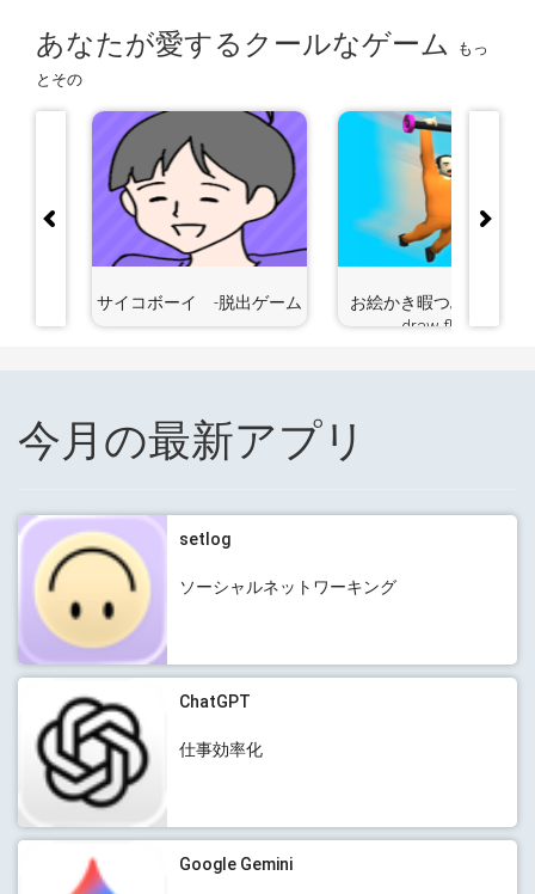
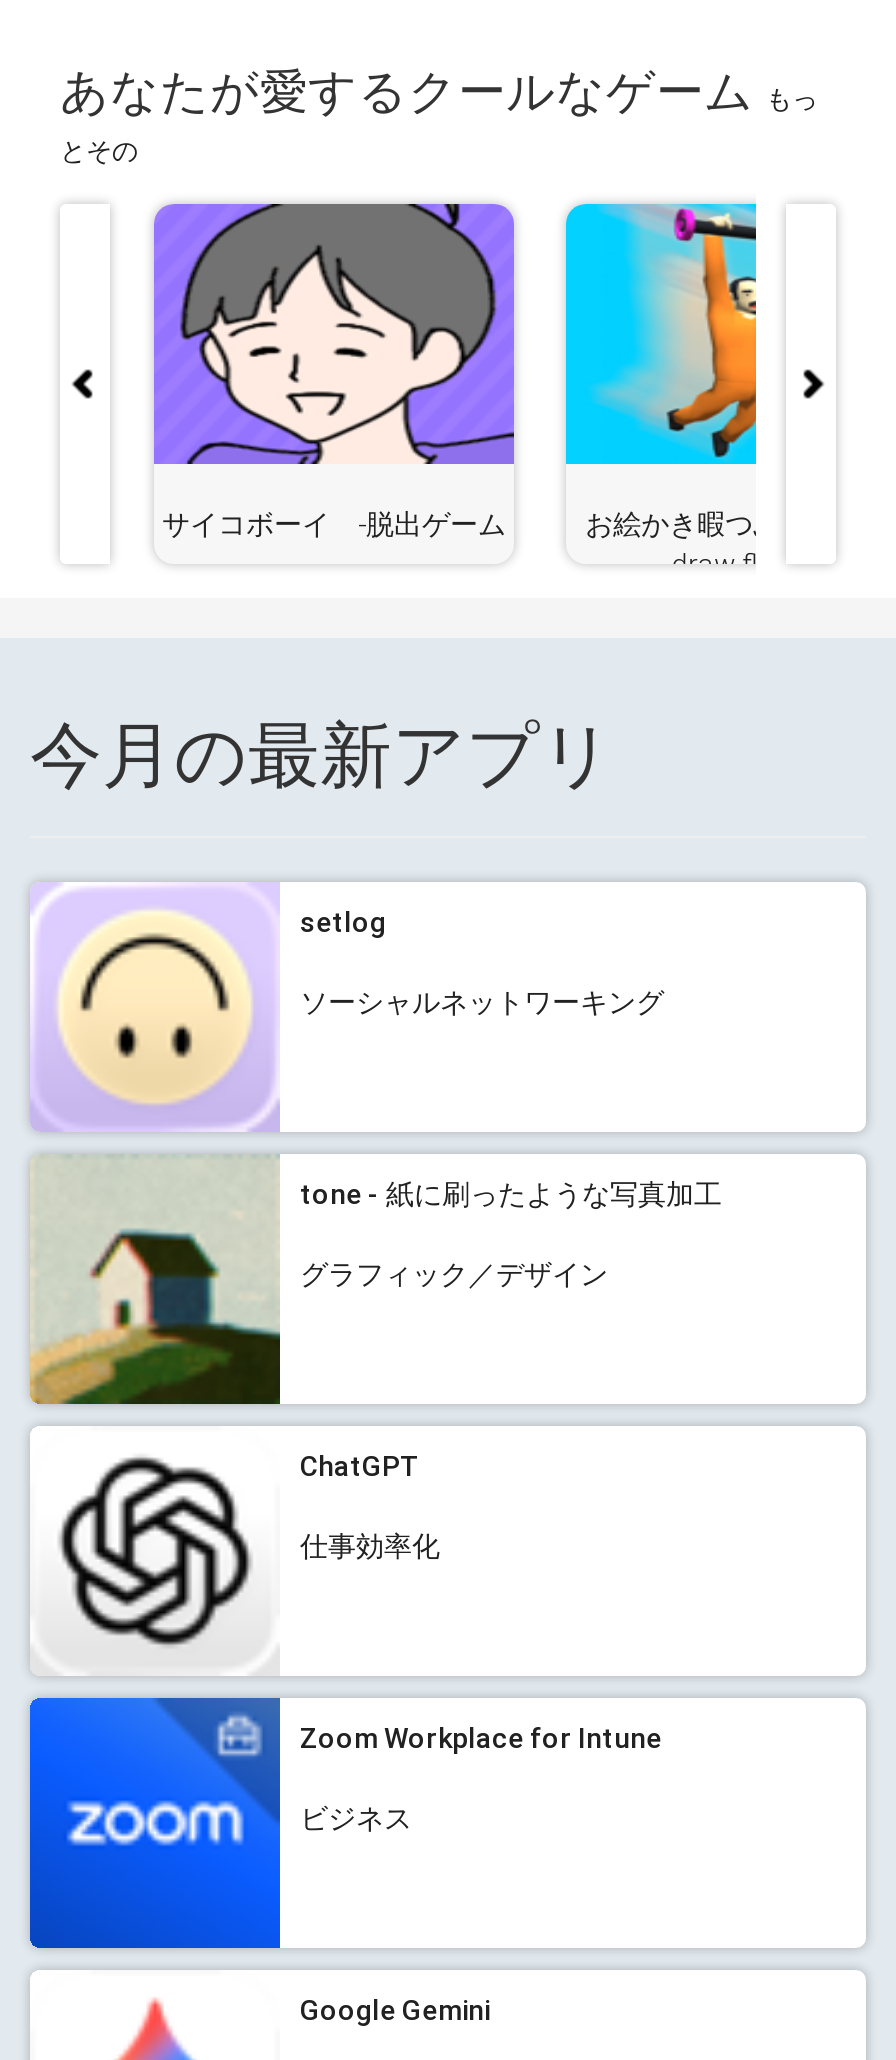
none -> [28,1154,722,1406] [image] | tone - 紙に刷ったような写真加工 | グラフィック／デザイン
none -> [28,1696,662,1950] [image] | Zoom Workplace for Intune | ビジネス

